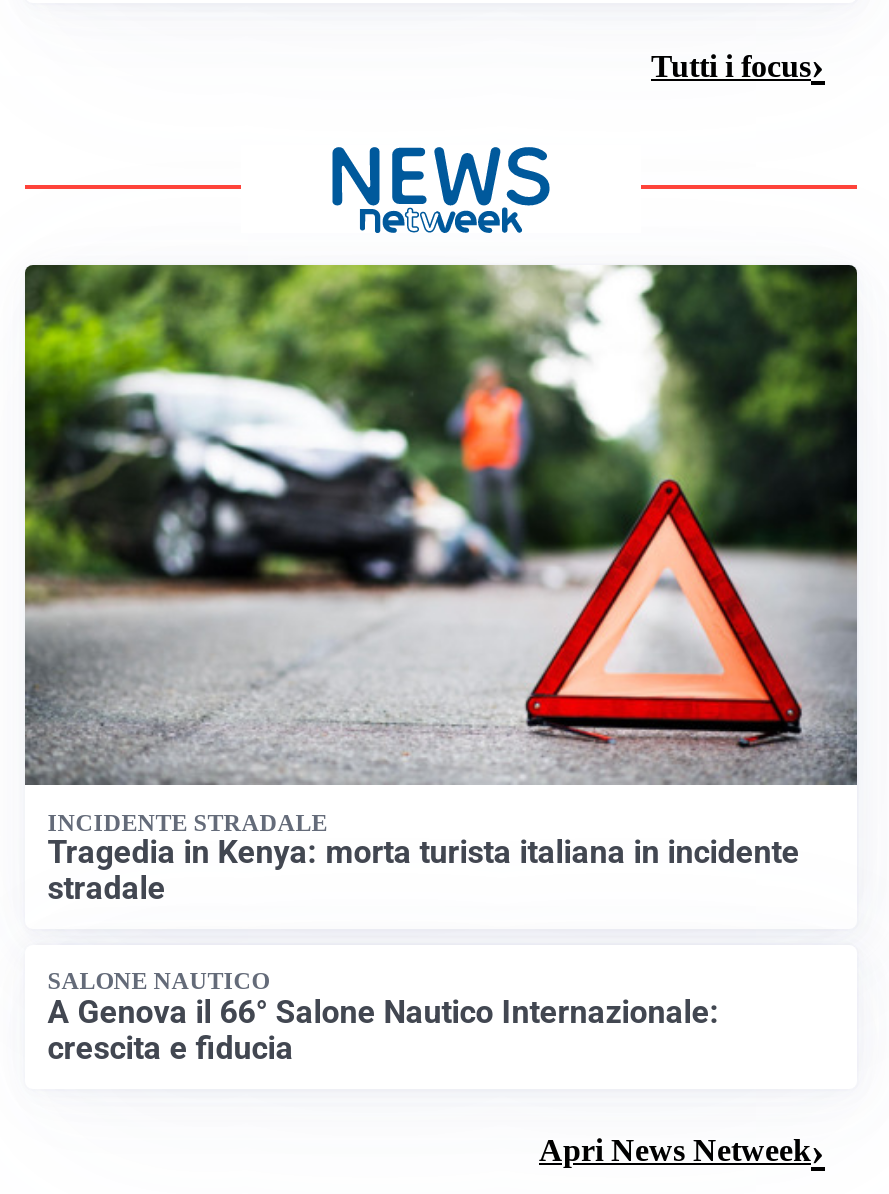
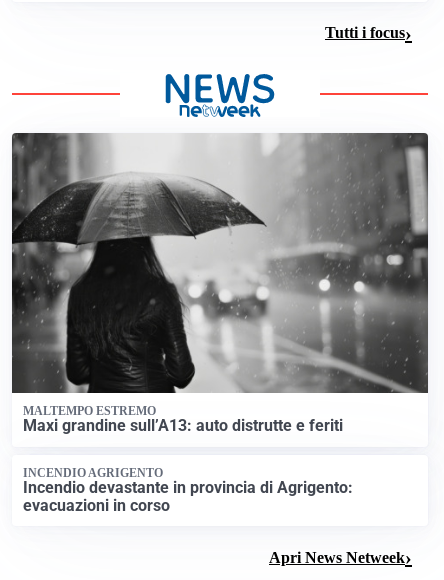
[23,262,857,907] [image] | INCIDENTE STRADALE | Tragedia in Kenya: morta turista italiana in incidente | stradale -> [12,132,428,435] [image] | MALTEMPO ESTREMO | Maxi grandine sull’A13: auto distrutte e feriti
[47,967,719,1066] SALONE NAUTICO | A Genova il 66° Salone Nautico Internazionale: | crescita e fiducia -> [23,466,353,515] INCENDIO AGRIGENTO | Incendio devastante in provincia di Agrigento: | evacuazioni in corso

